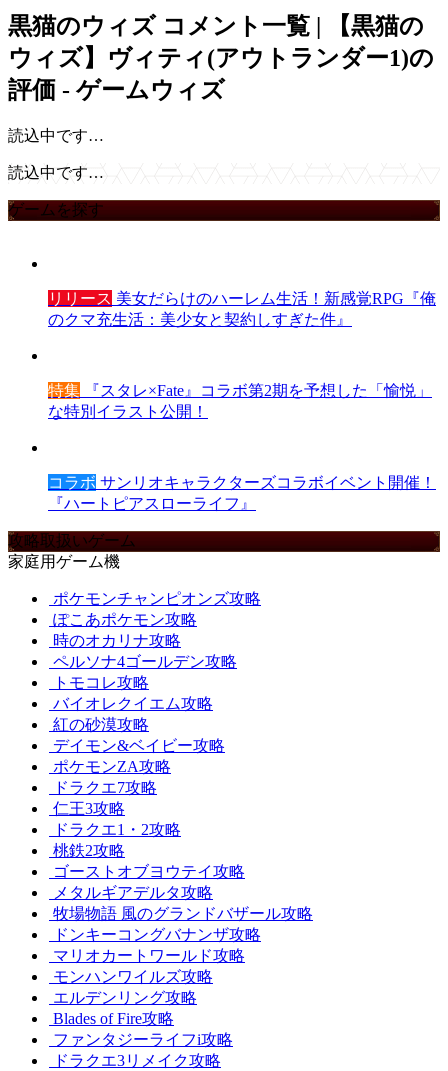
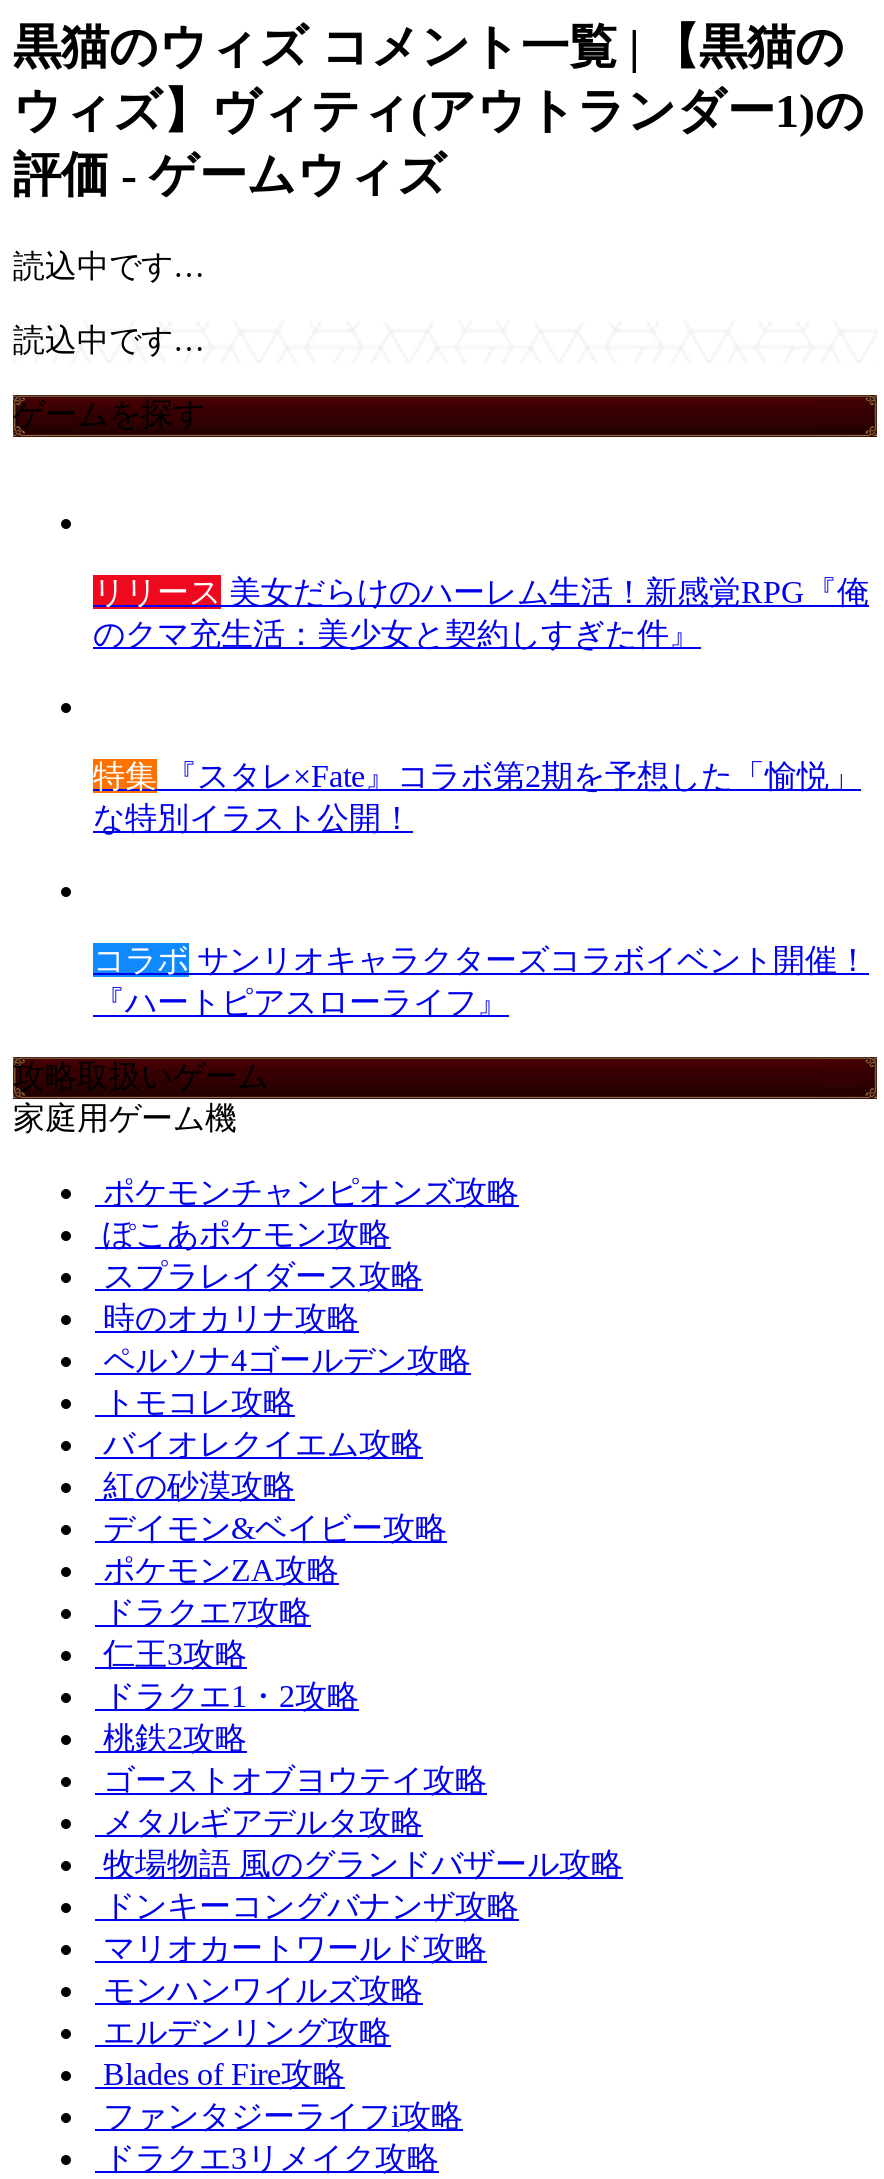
none -> [103,1259,423,1293] スプラレイダース攻略

